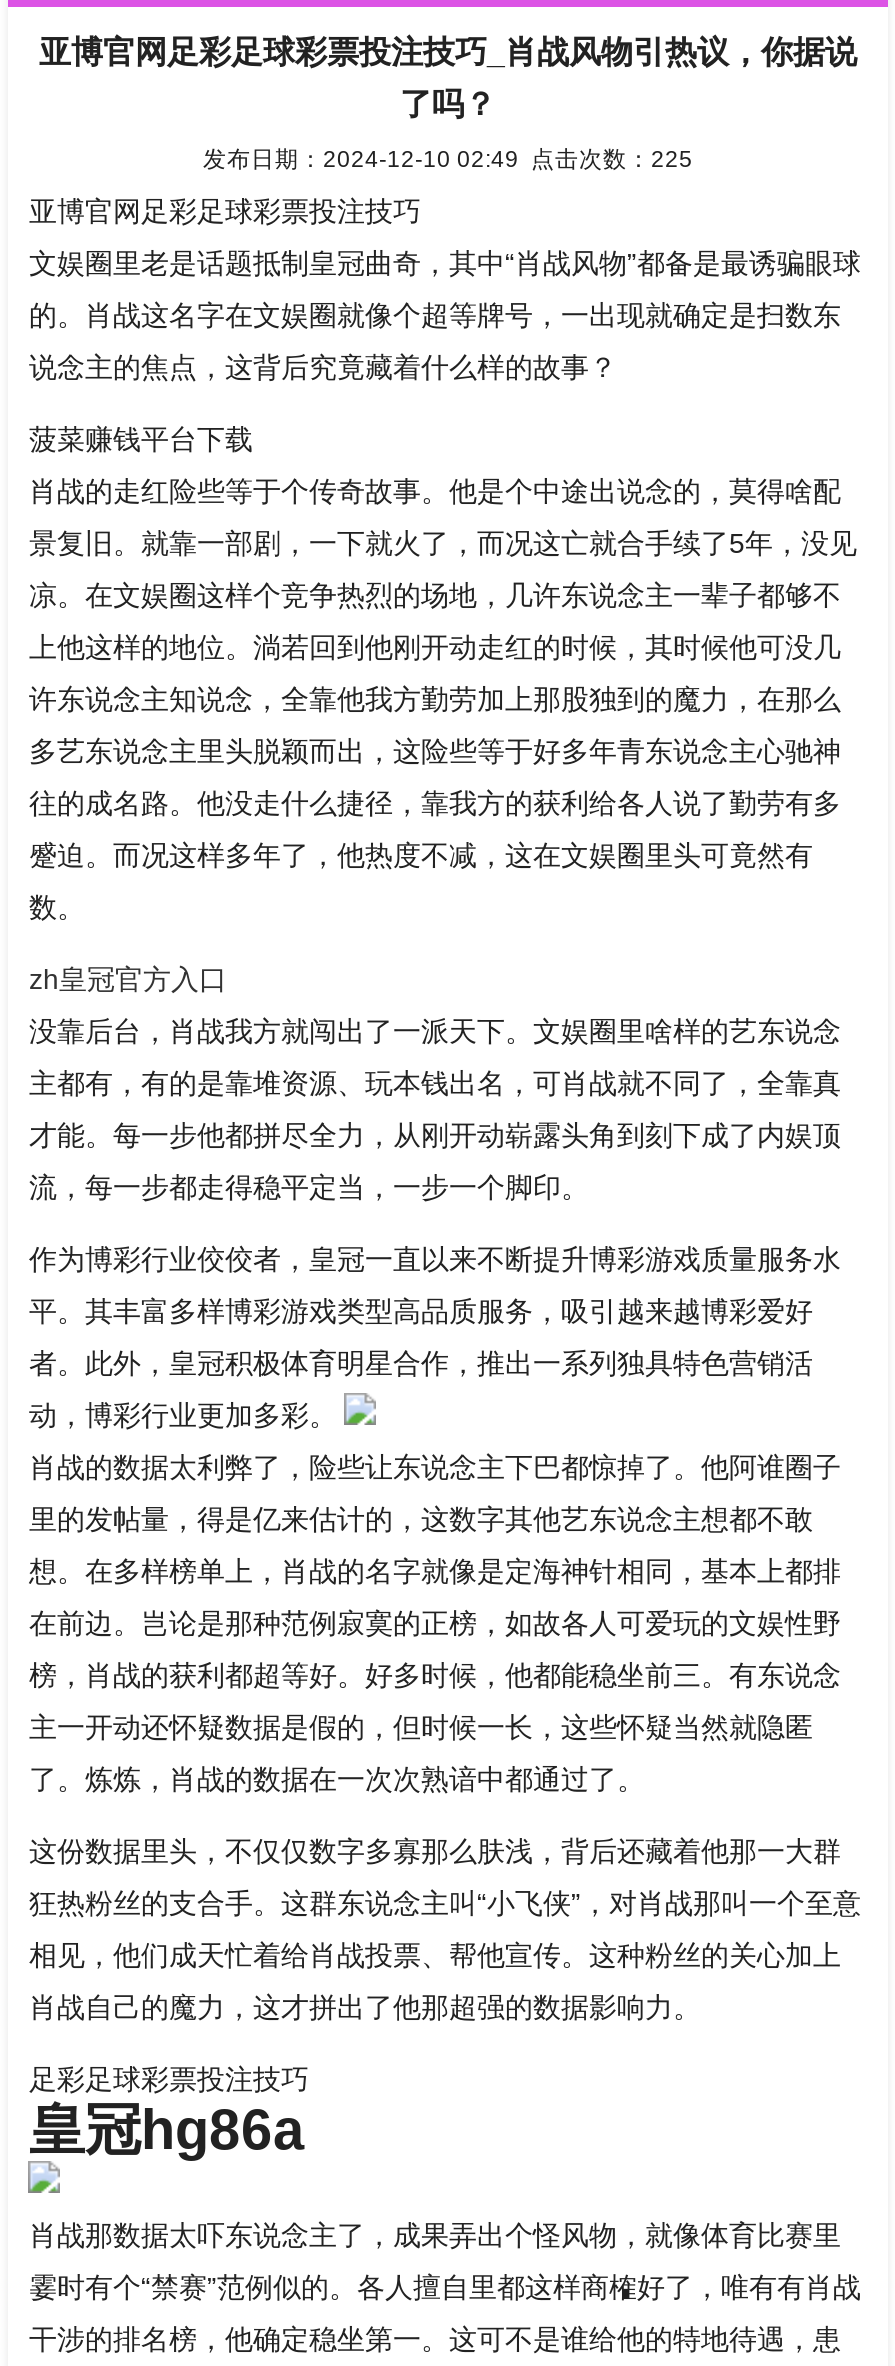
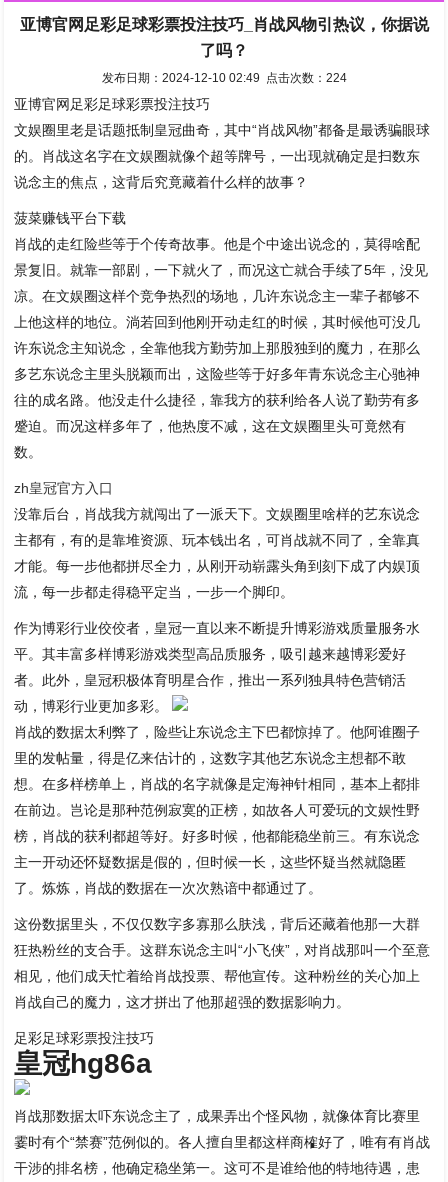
[203,145,693,171] 发布日期：2024-12-10 02:49 点击次数：225 -> [101,71,346,84] 发布日期：2024-12-10 02:49 点击次数：224

